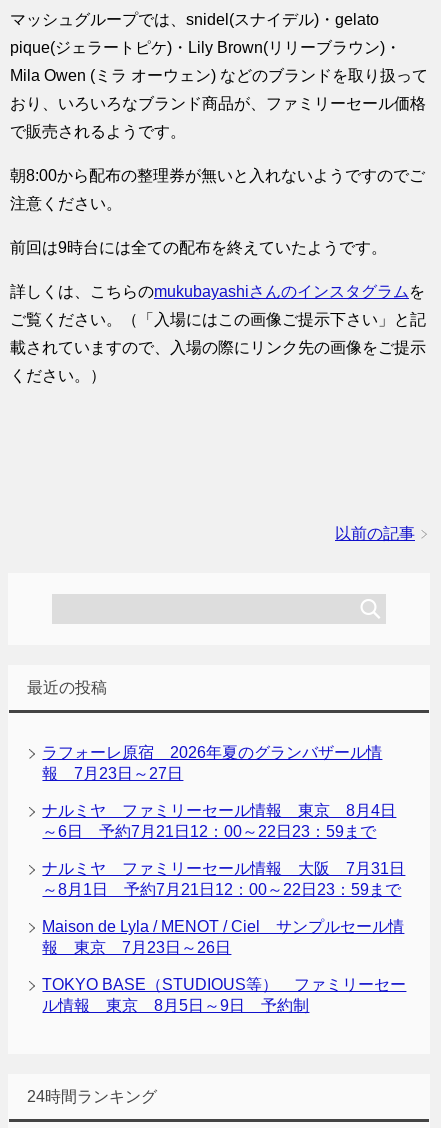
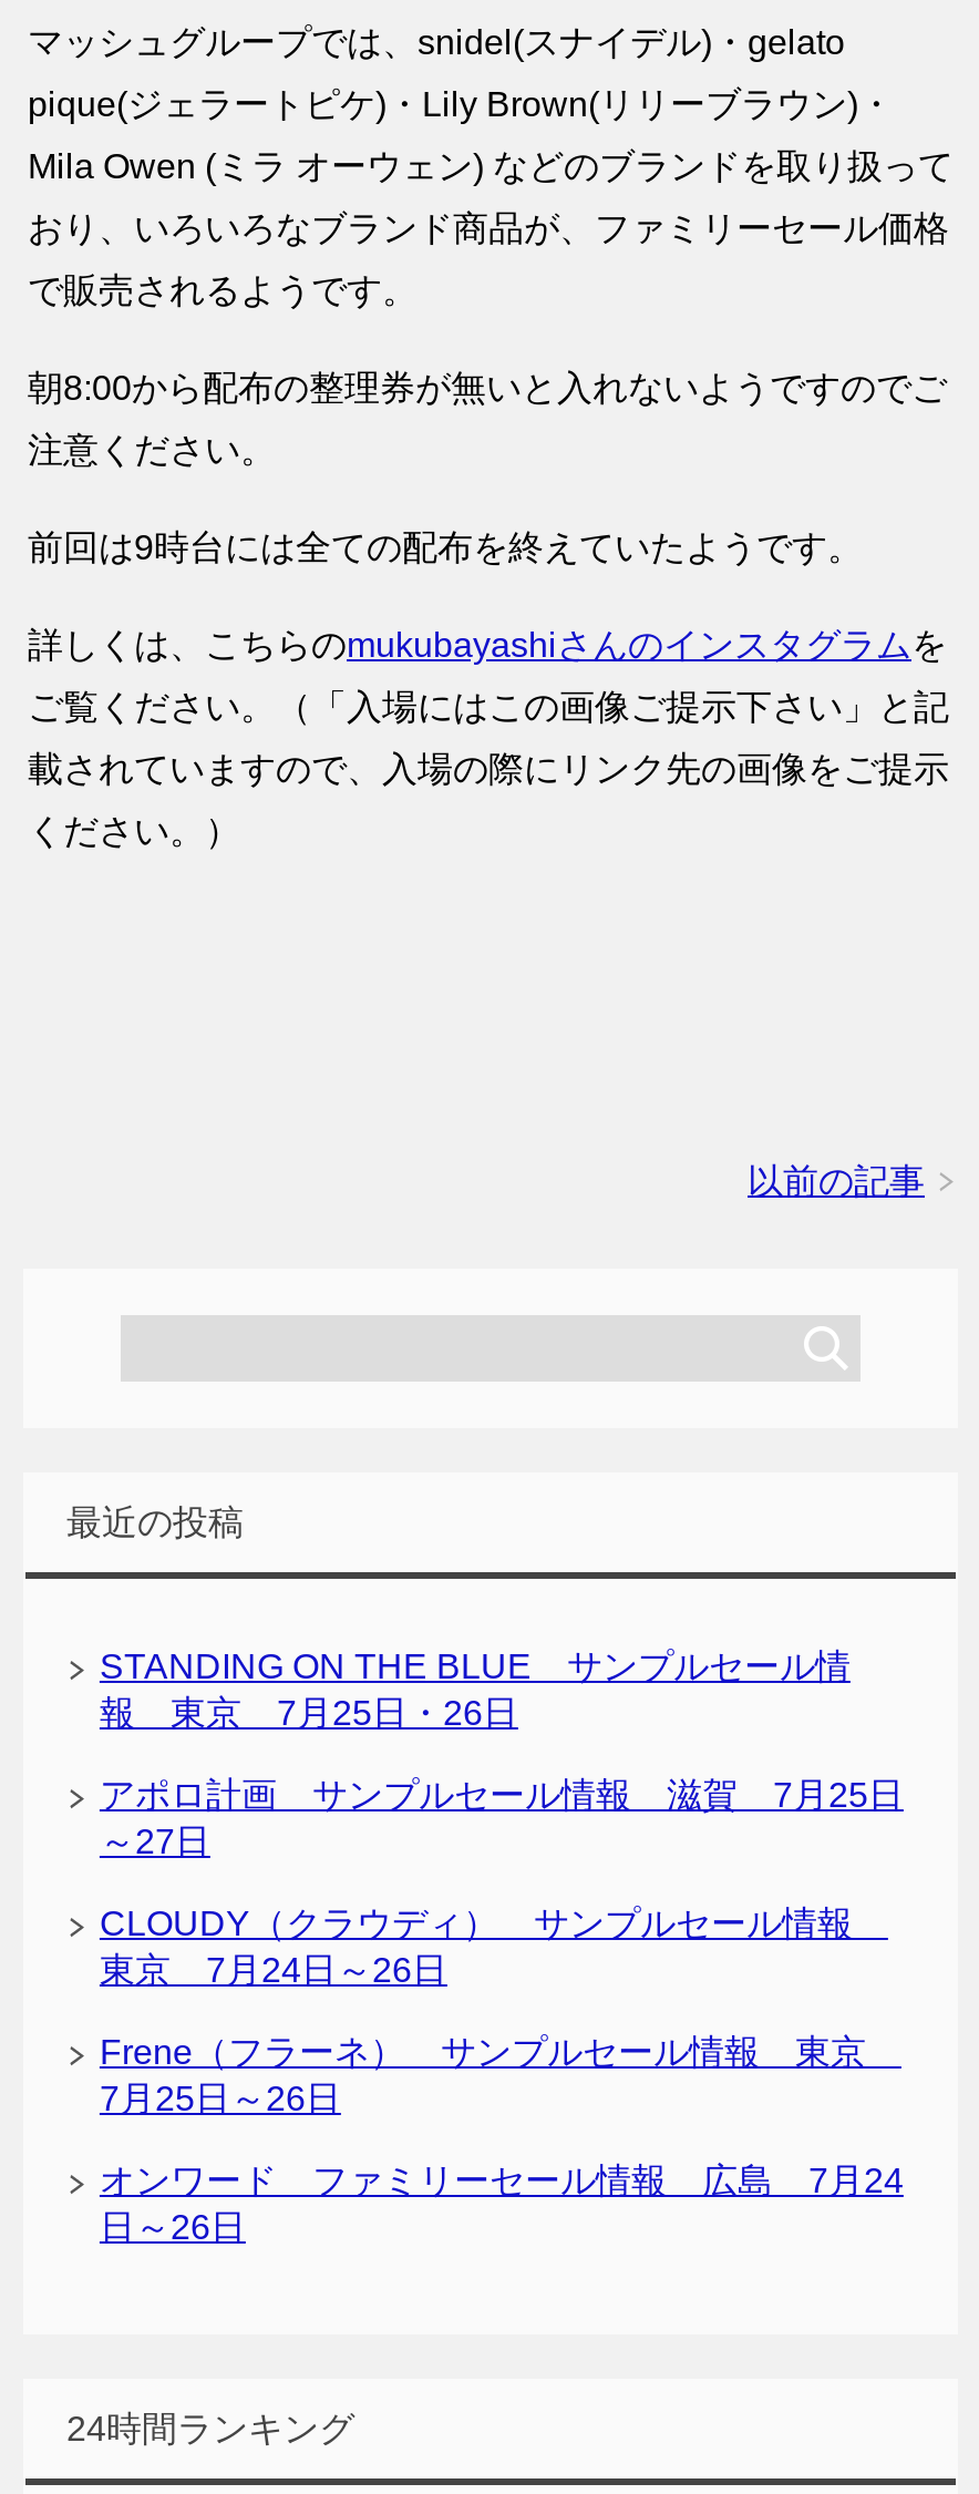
[42,744,382,782] ラフォーレ原宿 2026年夏のグランバザール情 | 報 7月23日～27日 -> [99,1647,850,1732] STANDING ON THE BLUE サンプルセール情 | 報 東京 7月25日・26日
[42,802,396,840] ナルミヤ ファミリーセール情報 東京 8月4日 | ～6日 予約7月21日12：00～22日23：59まで -> [99,1776,903,1860] アポロ計画 サンプルセール情報 滋賀 7月25日 | ～27日
[42,860,405,898] ナルミヤ ファミリーセール情報 大阪 7月31日 | ～8月1日 予約7月21日12：00～22日23：59まで -> [99,1904,888,1989] CLOUDY（クラウディ） サンプルセール情報 | 東京 7月24日～26日
[42,918,404,956] Maison de Lyla / MENOT / Ciel サンプルセール情 | 報 東京 7月23日～26日 -> [99,2033,901,2117] Frene（フラーネ） サンプルセール情報 東京 | 7月25日～26日
[42,976,406,1014] TOKYO BASE（STUDIOUS等） ファミリーセー | ル情報 東京 8月5日～9日 予約制 -> [99,2161,903,2246] オンワード ファミリーセール情報 広島 7月24 | 日～26日

